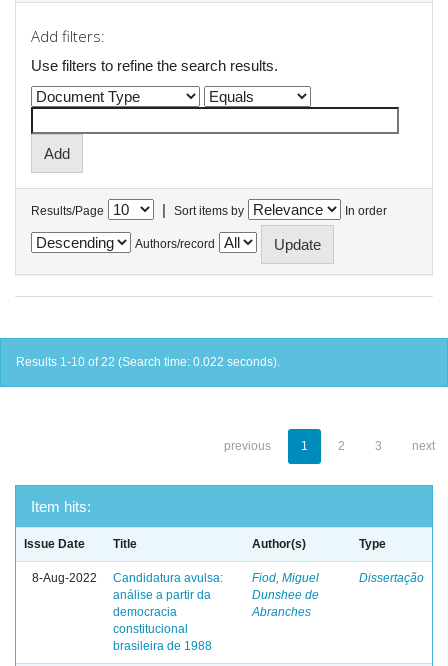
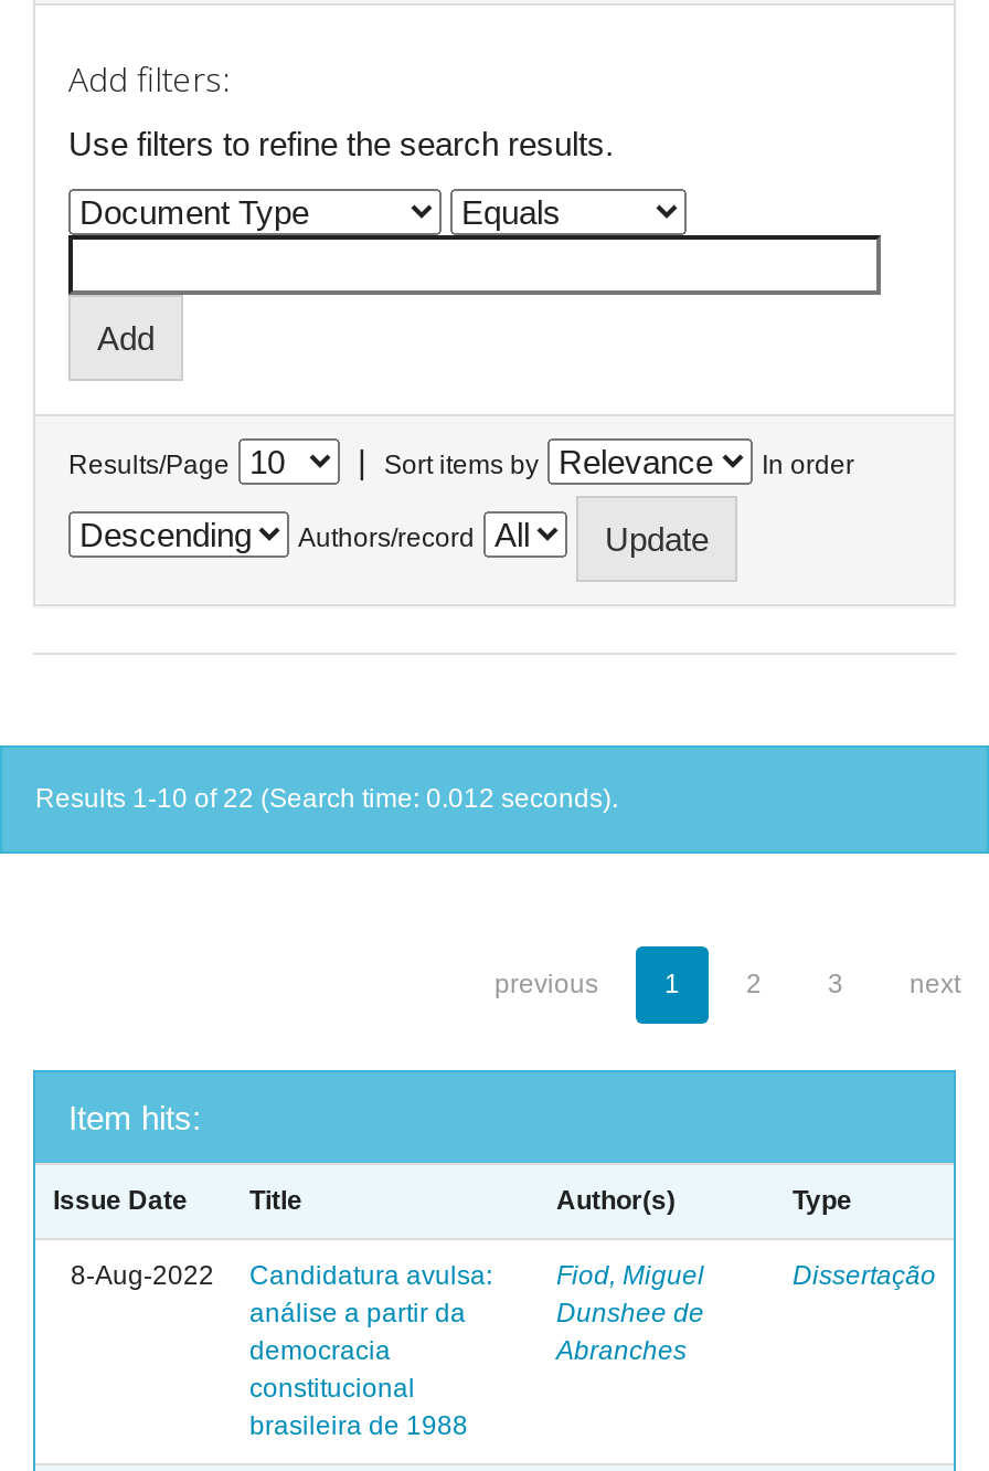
[16,355,280,369] Results 1-10 of 22 (Search time: 0.022 seconds). -> [35,783,618,814] Results 1-10 of 22 (Search time: 0.012 seconds).

